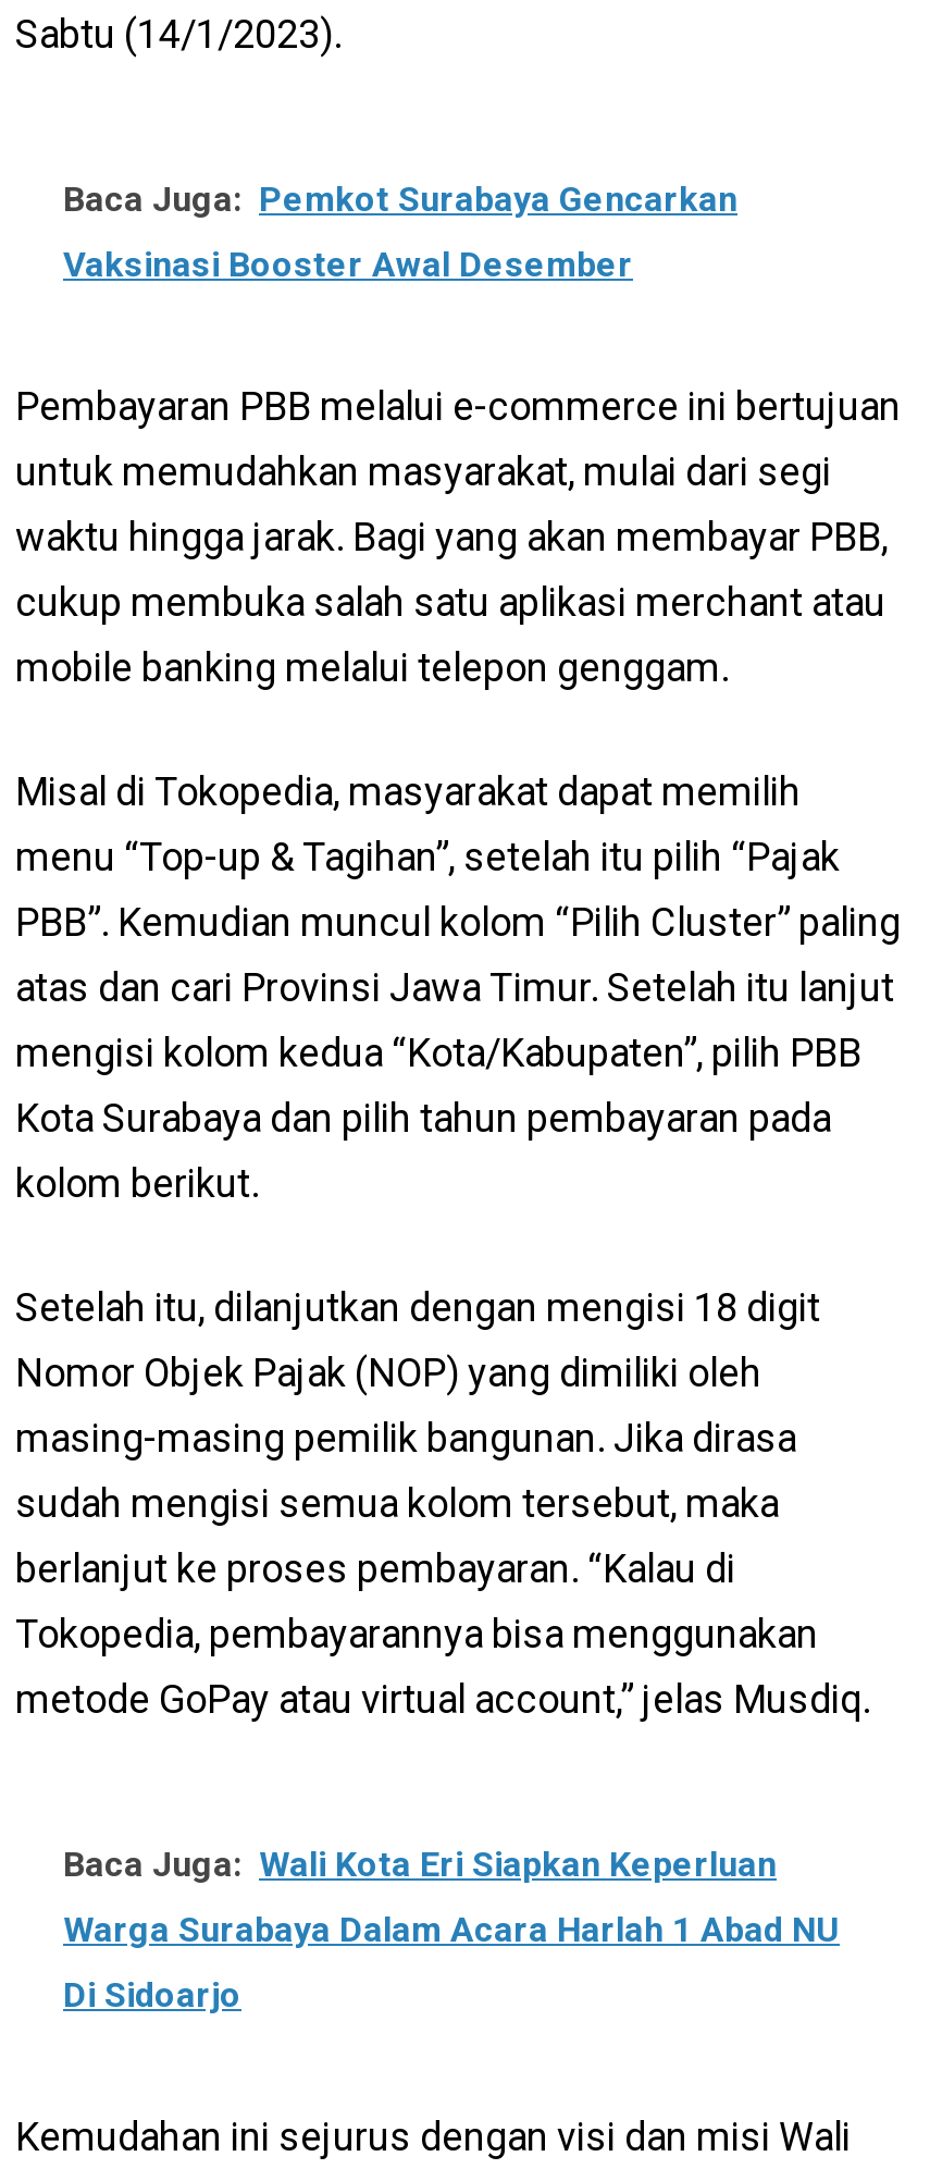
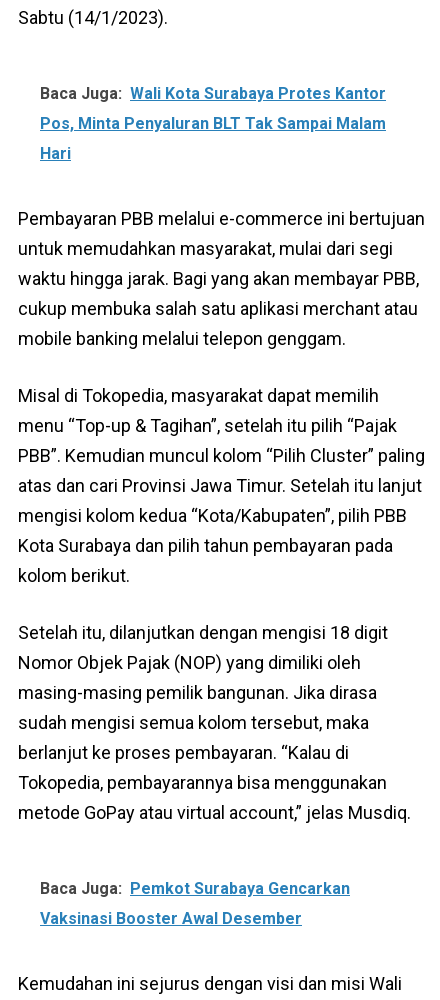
none -> [40,84,386,163] Baca Juga: Wali Kota Surabaya Protes Kantor | Pos, Minta Penyaluran BLT Tak Sampai Malam | Hari
moved [63,178,737,285] -> [40,879,350,928]: Baca Juga: Pemkot Surabaya Gencarkan | Vaksinasi Booster Awal Desember
moved [15,383,901,1722] -> [18,208,425,823]: Pembayaran PBB melalui e-commerce ini bertujuan | untuk memudahkan masyarakat, mulai dari segi | waktu hingga jarak. Bagi yang akan membayar PBB, | ... | Tokopedia, pembayarannya bisa menggunakan | metode GoPay atau virtual account,” jelas Musdiq.
[63,1844,840,2016] Baca Juga: Wali Kota Eri Siapkan Keperluan | Warga Surabaya Dalam Acara Harlah 1 Abad NU | Di Sidoarjo -> none

